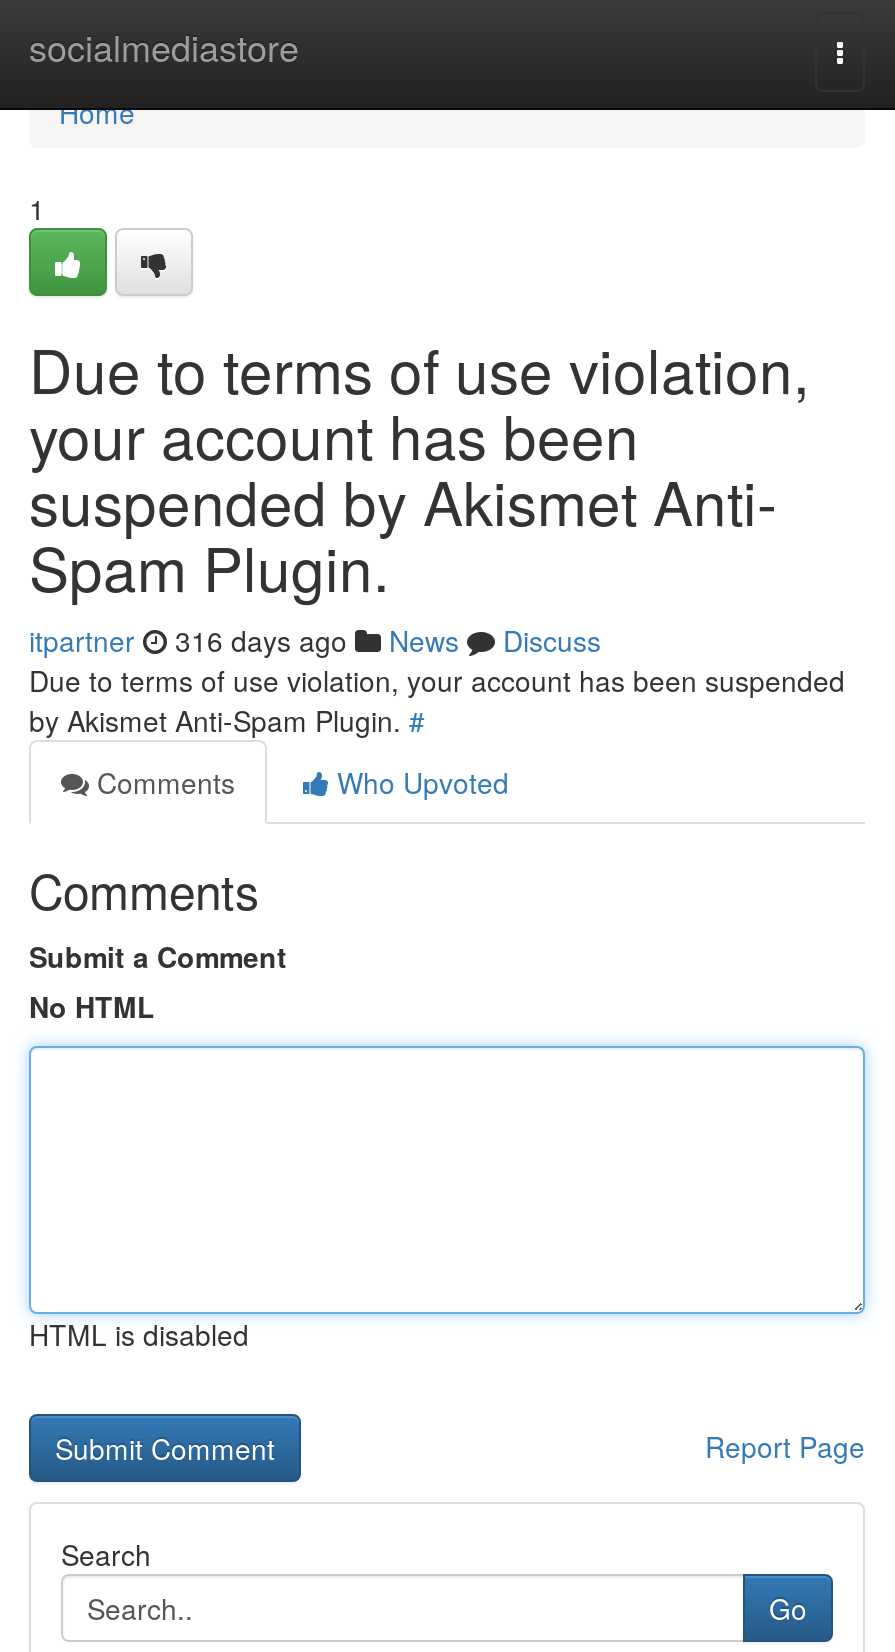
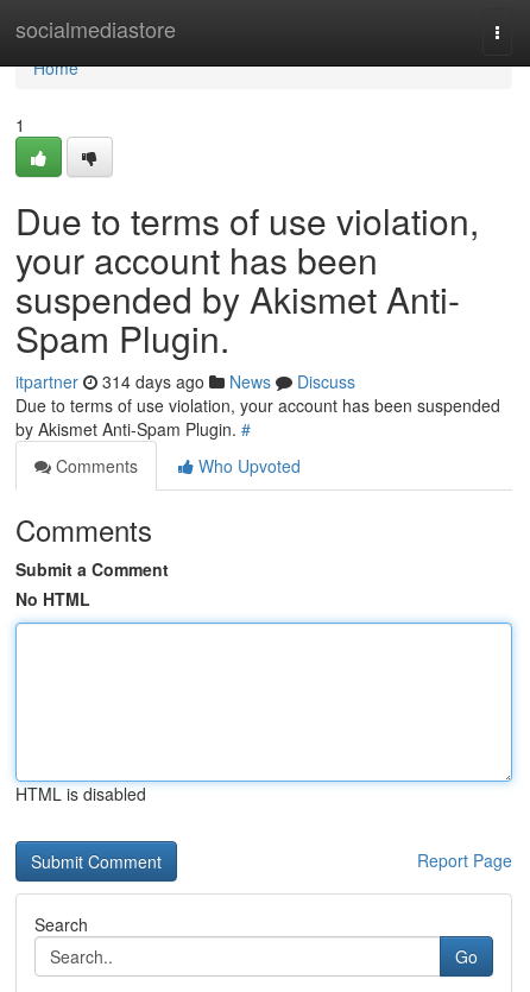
[29,620,601,660] itpartner 316 days ago News Discuss -> [15,369,355,393] itpartner 314 days ago News Discuss

